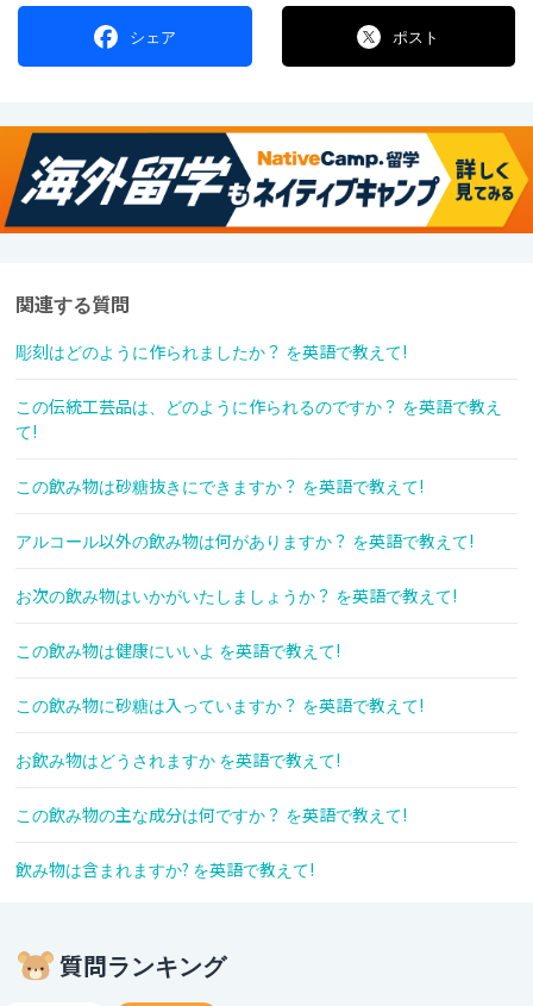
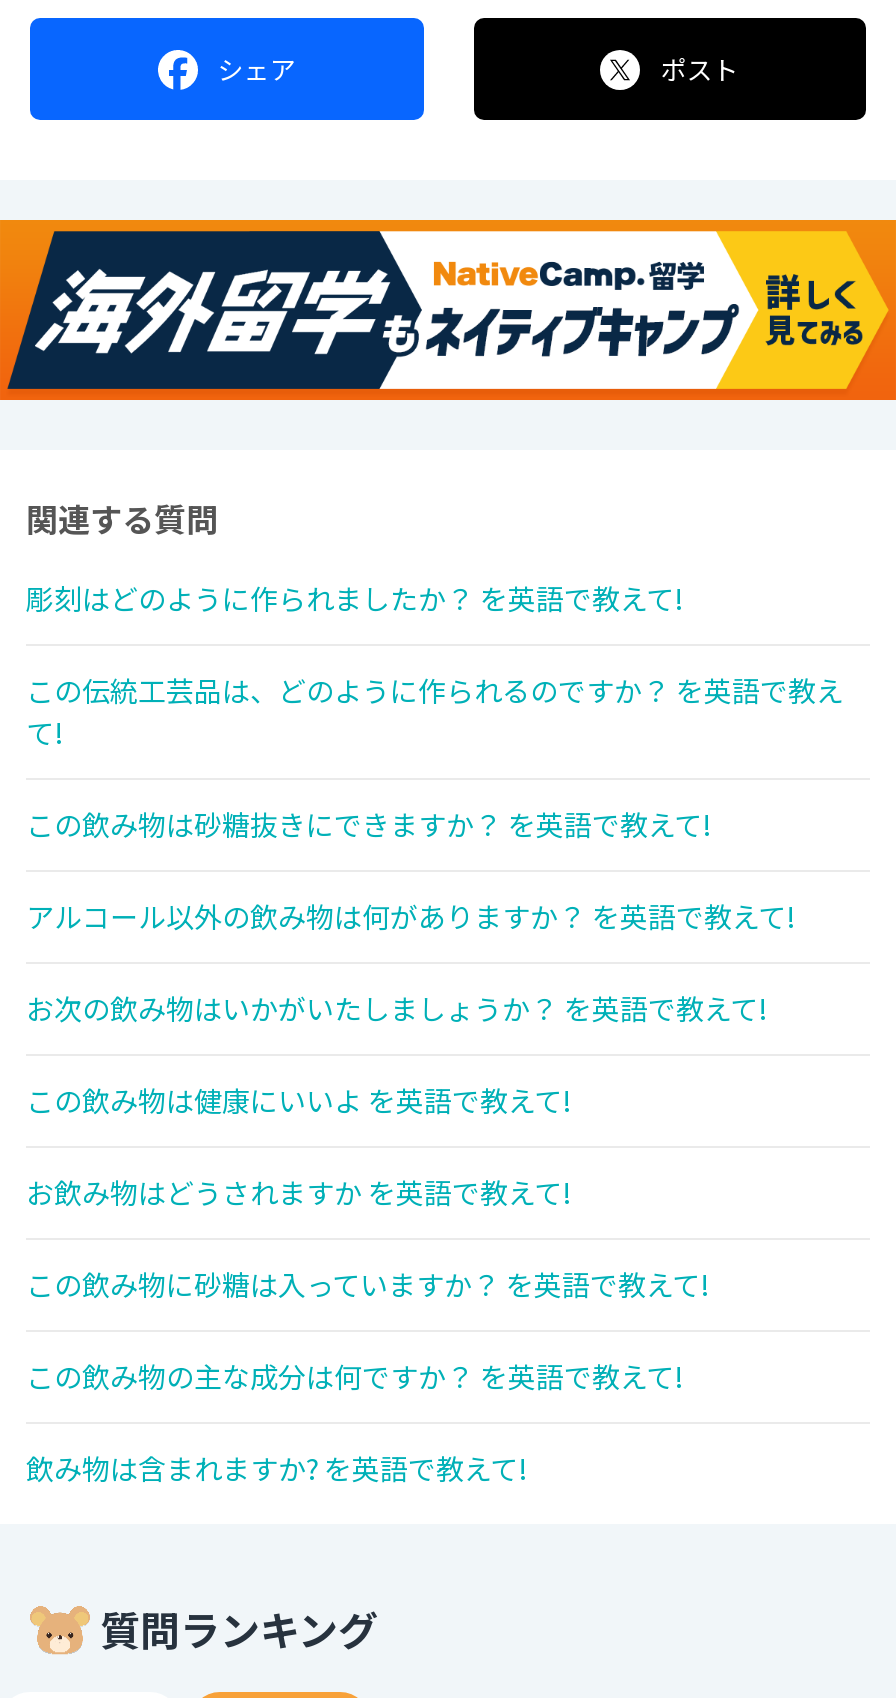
moved [15,693,424,717] -> [26,1264,708,1304]: この飲み物に砂糖は入っていますか？ を英語で教えて!
moved [15,748,340,772] -> [26,1172,570,1212]: お飲み物はどうされますか を英語で教えて!

